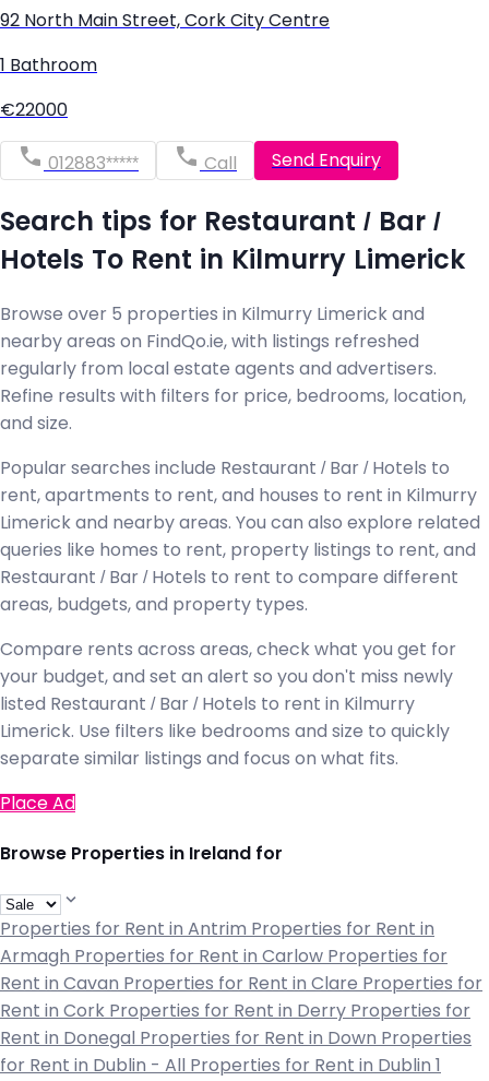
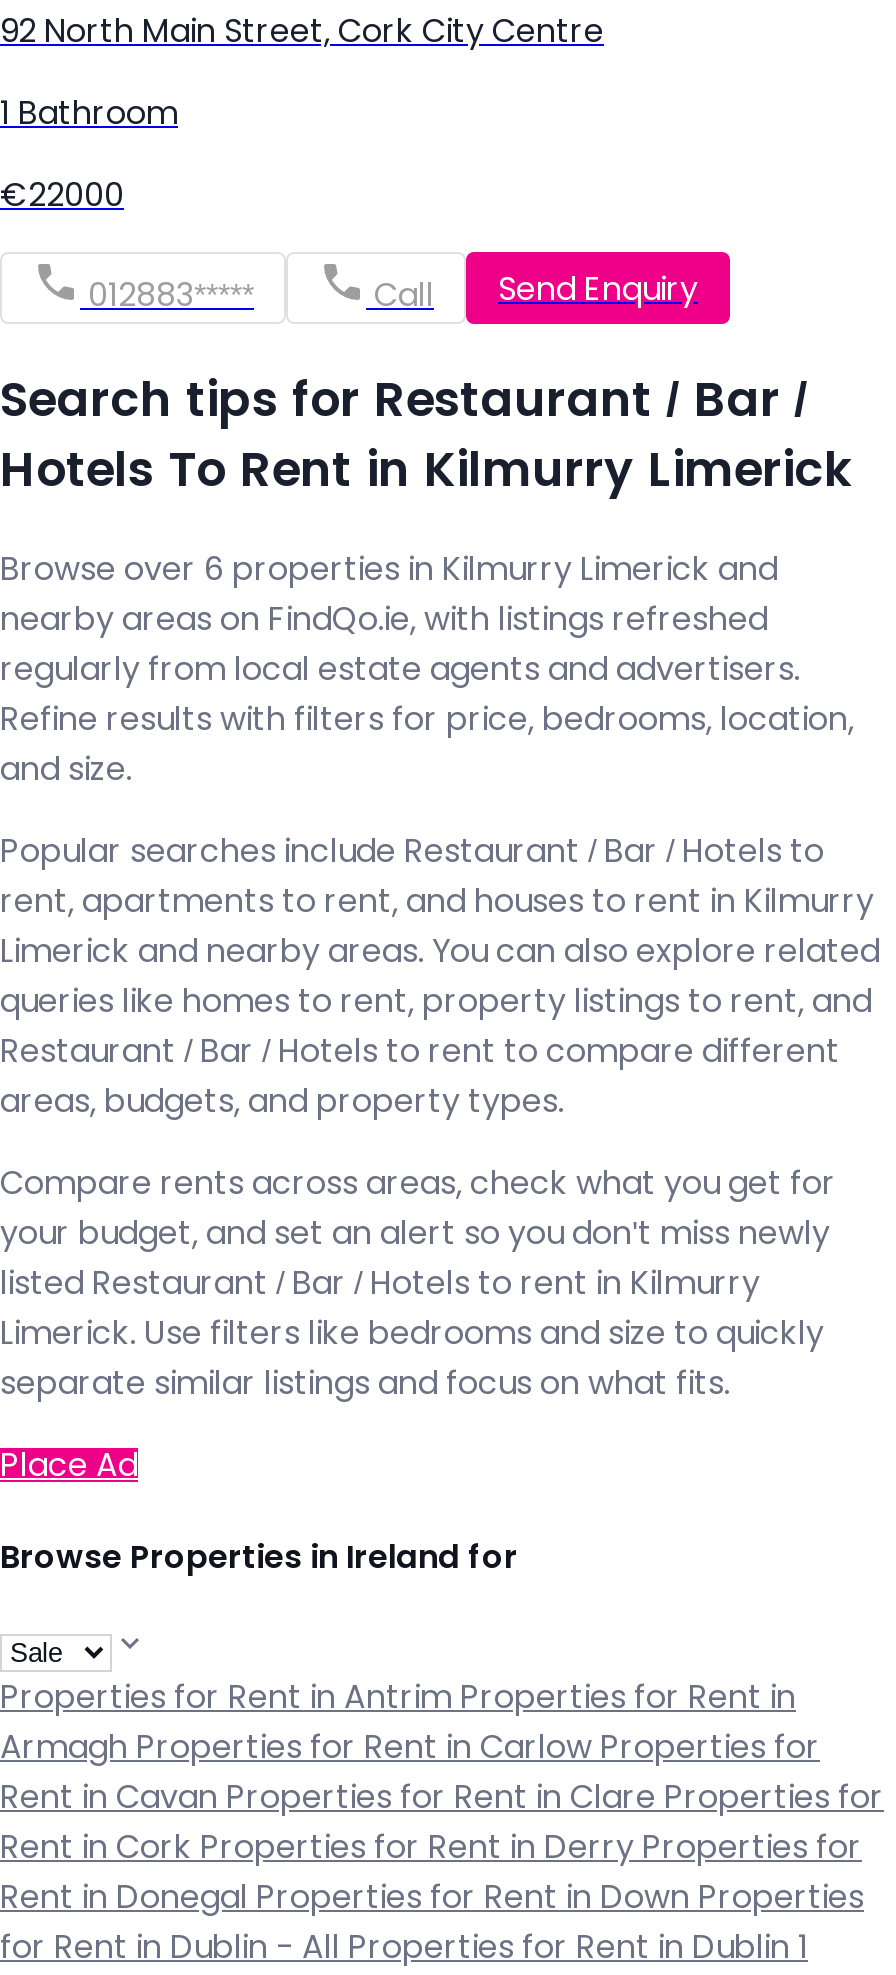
[0,304,425,323] Browse over 5 properties in Kilmurry Limerick and -> [0,552,778,586] Browse over 6 properties in Kilmurry Limerick and

